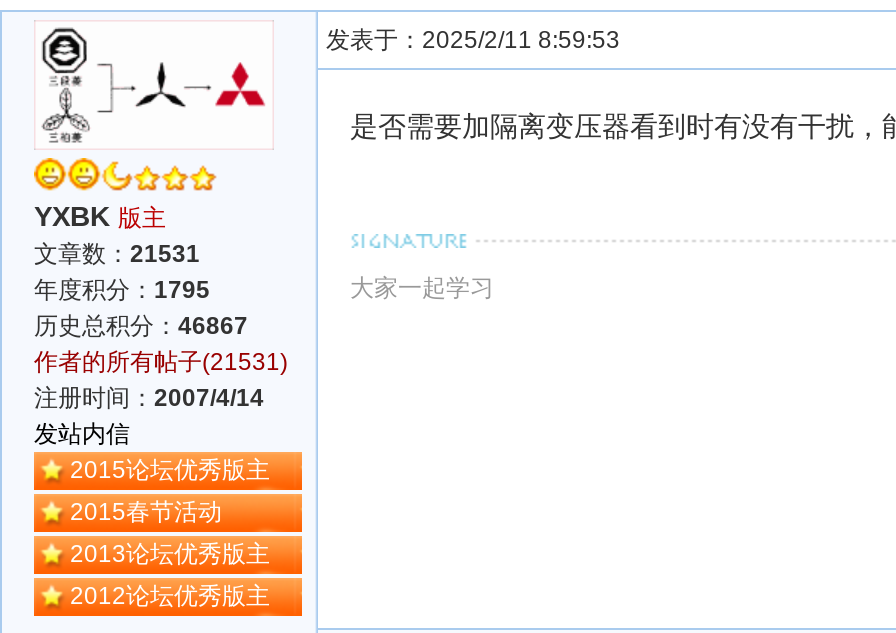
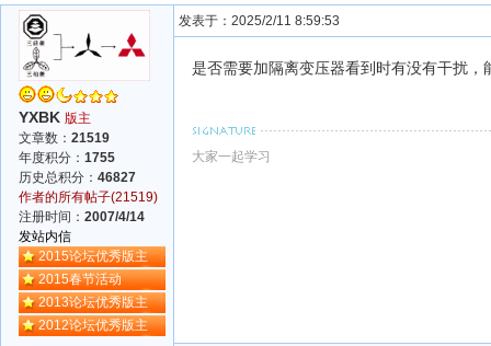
[34,240,200,268] 文章数：21531 -> [19,130,110,145] 文章数：21519
[34,276,210,304] 年度积分：1795 -> [19,150,115,165] 年度积分：1755
[34,312,248,340] 历史总积分：46867 -> [19,169,136,185] 历史总积分：46827
[34,348,288,376] 作者的所有帖子(21531) -> [19,189,158,205] 作者的所有帖子(21519)

